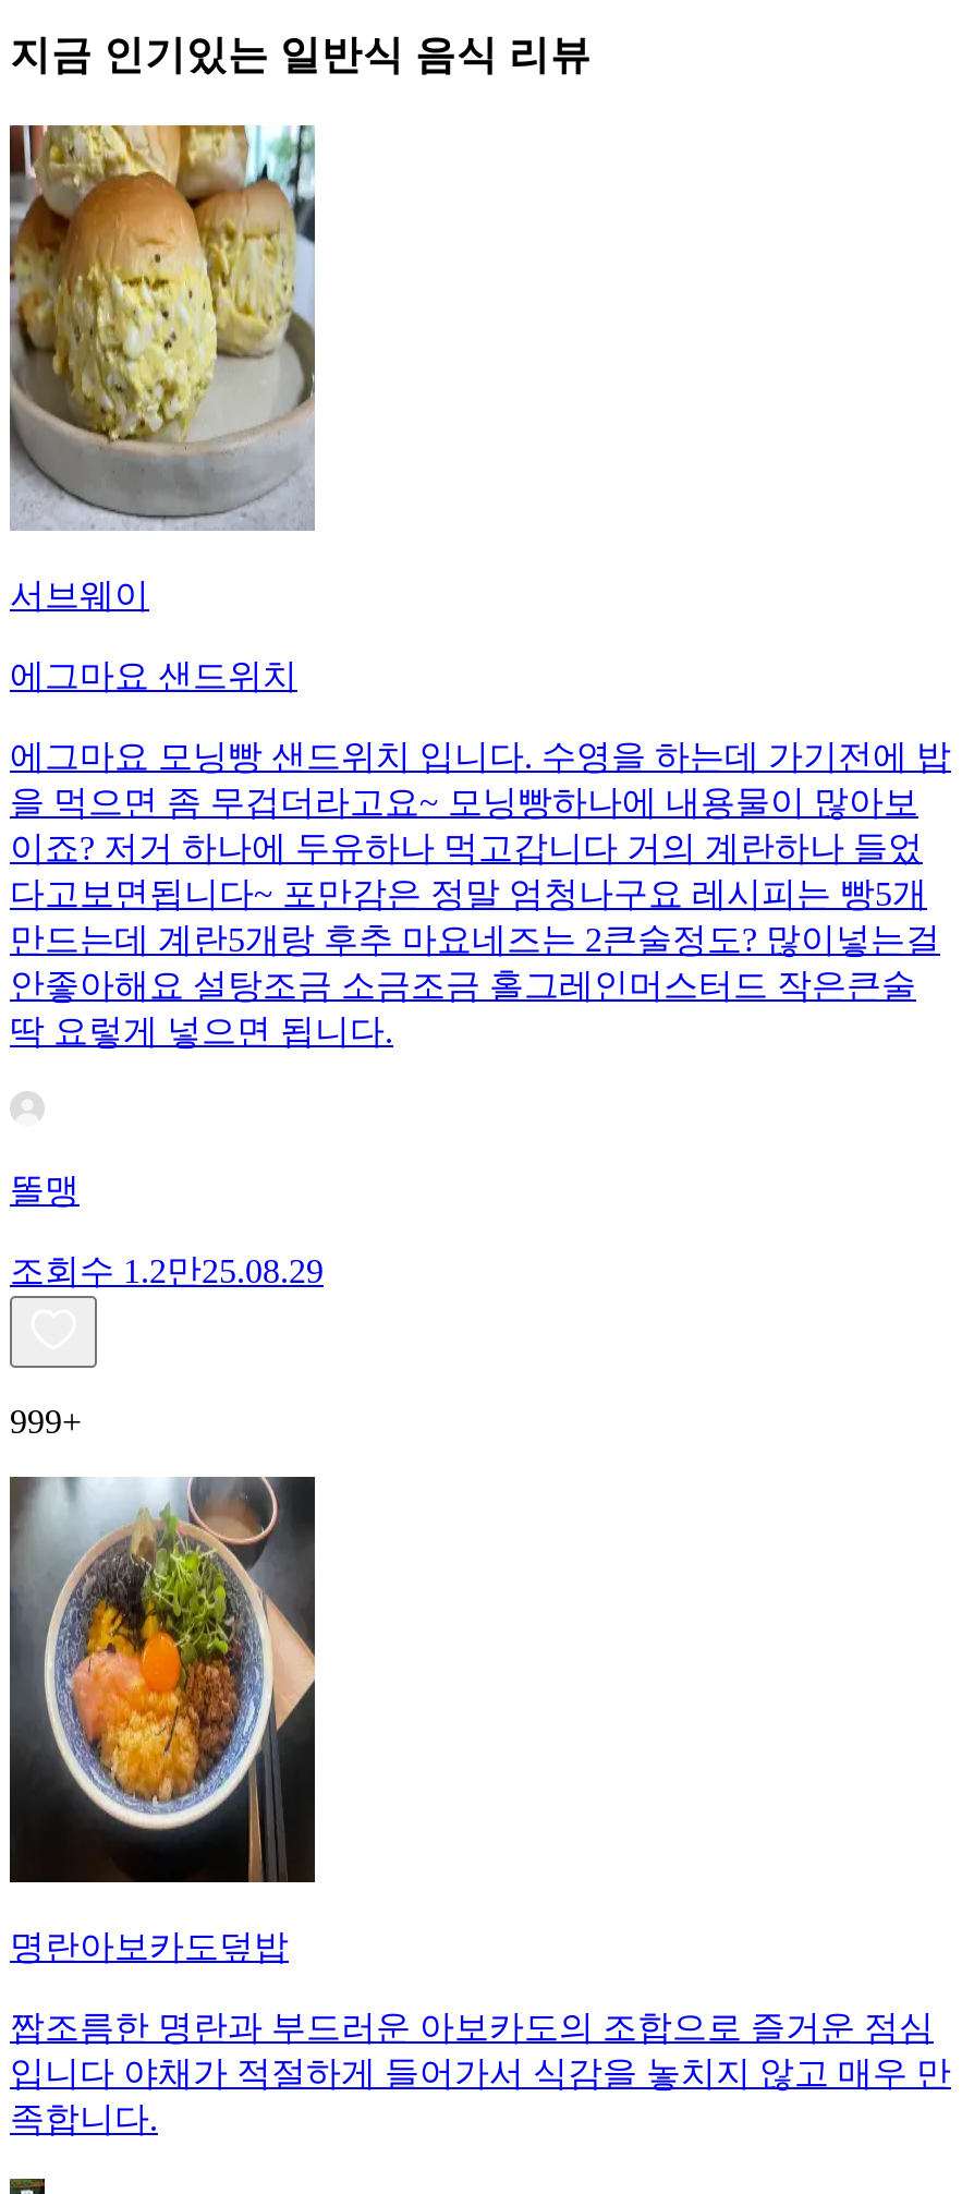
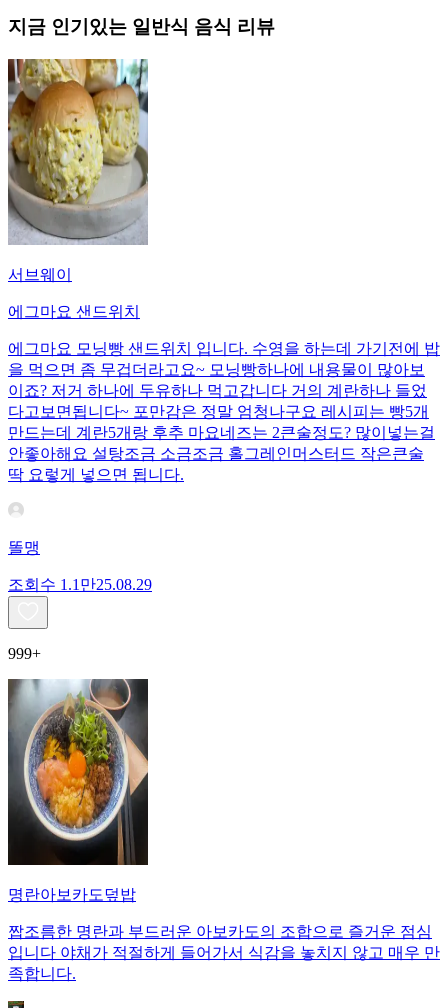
[10,1252,324,1289] 조회수 1.2만 25.08.29 -> [8,576,152,593] 조회수 1.1만 25.08.29

